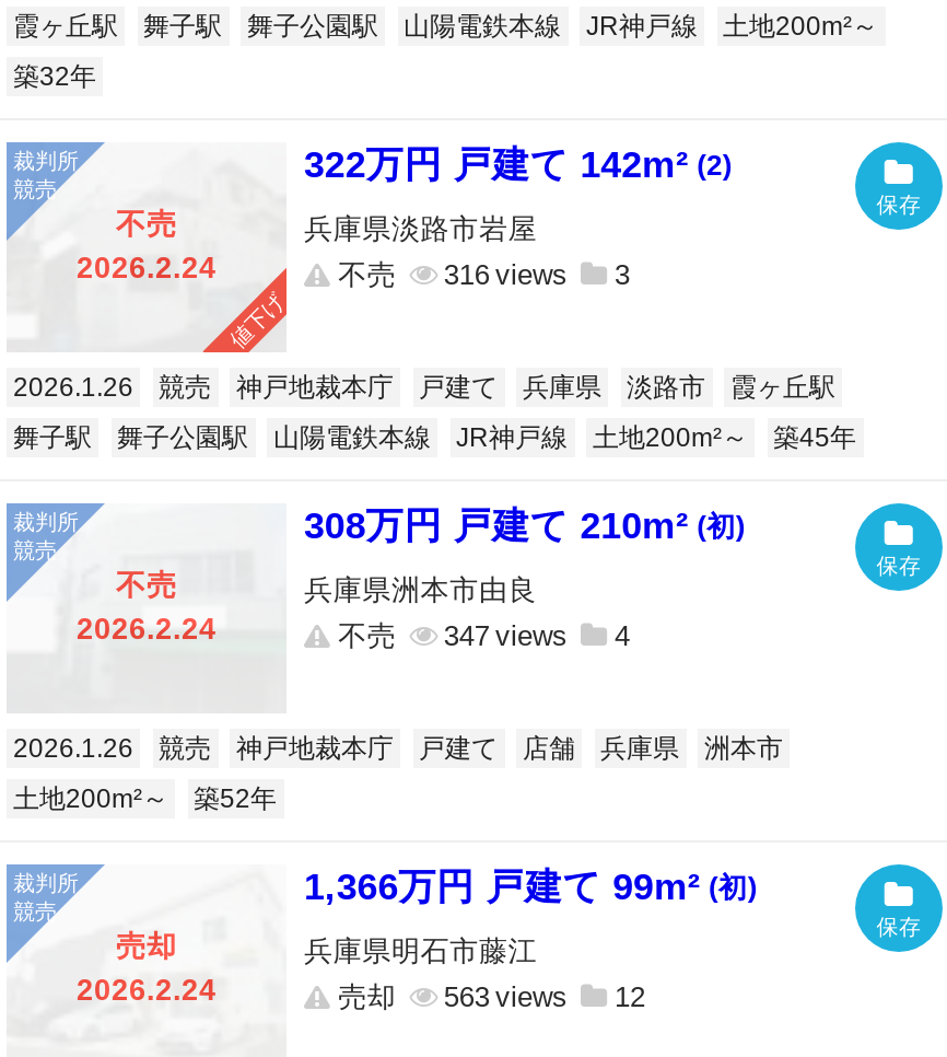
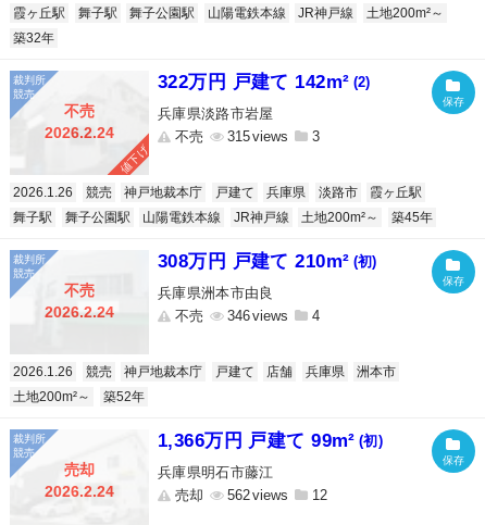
[338,258,489,291] 不売 316 -> [175,128,250,145] 不売 315
[338,619,489,652] 不売 347 -> [175,308,250,324] 不売 346
[338,980,489,1013] 売却 563 -> [175,487,250,503] 売却 562

